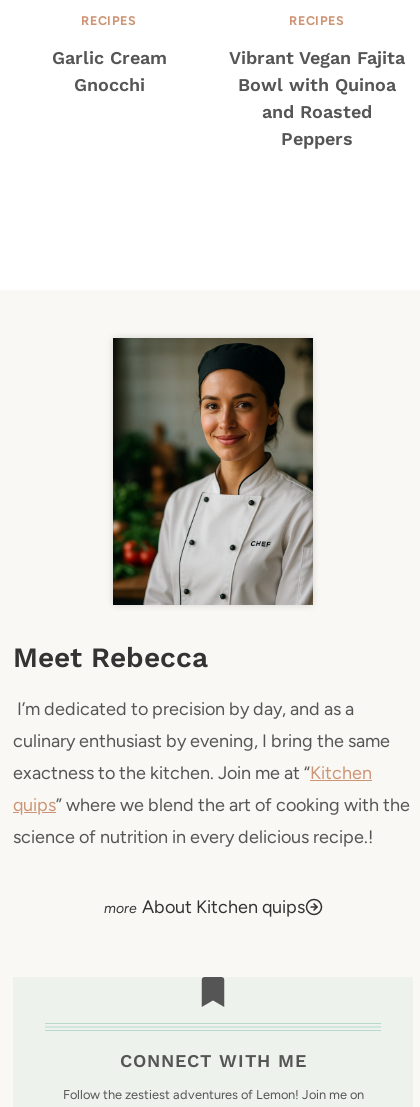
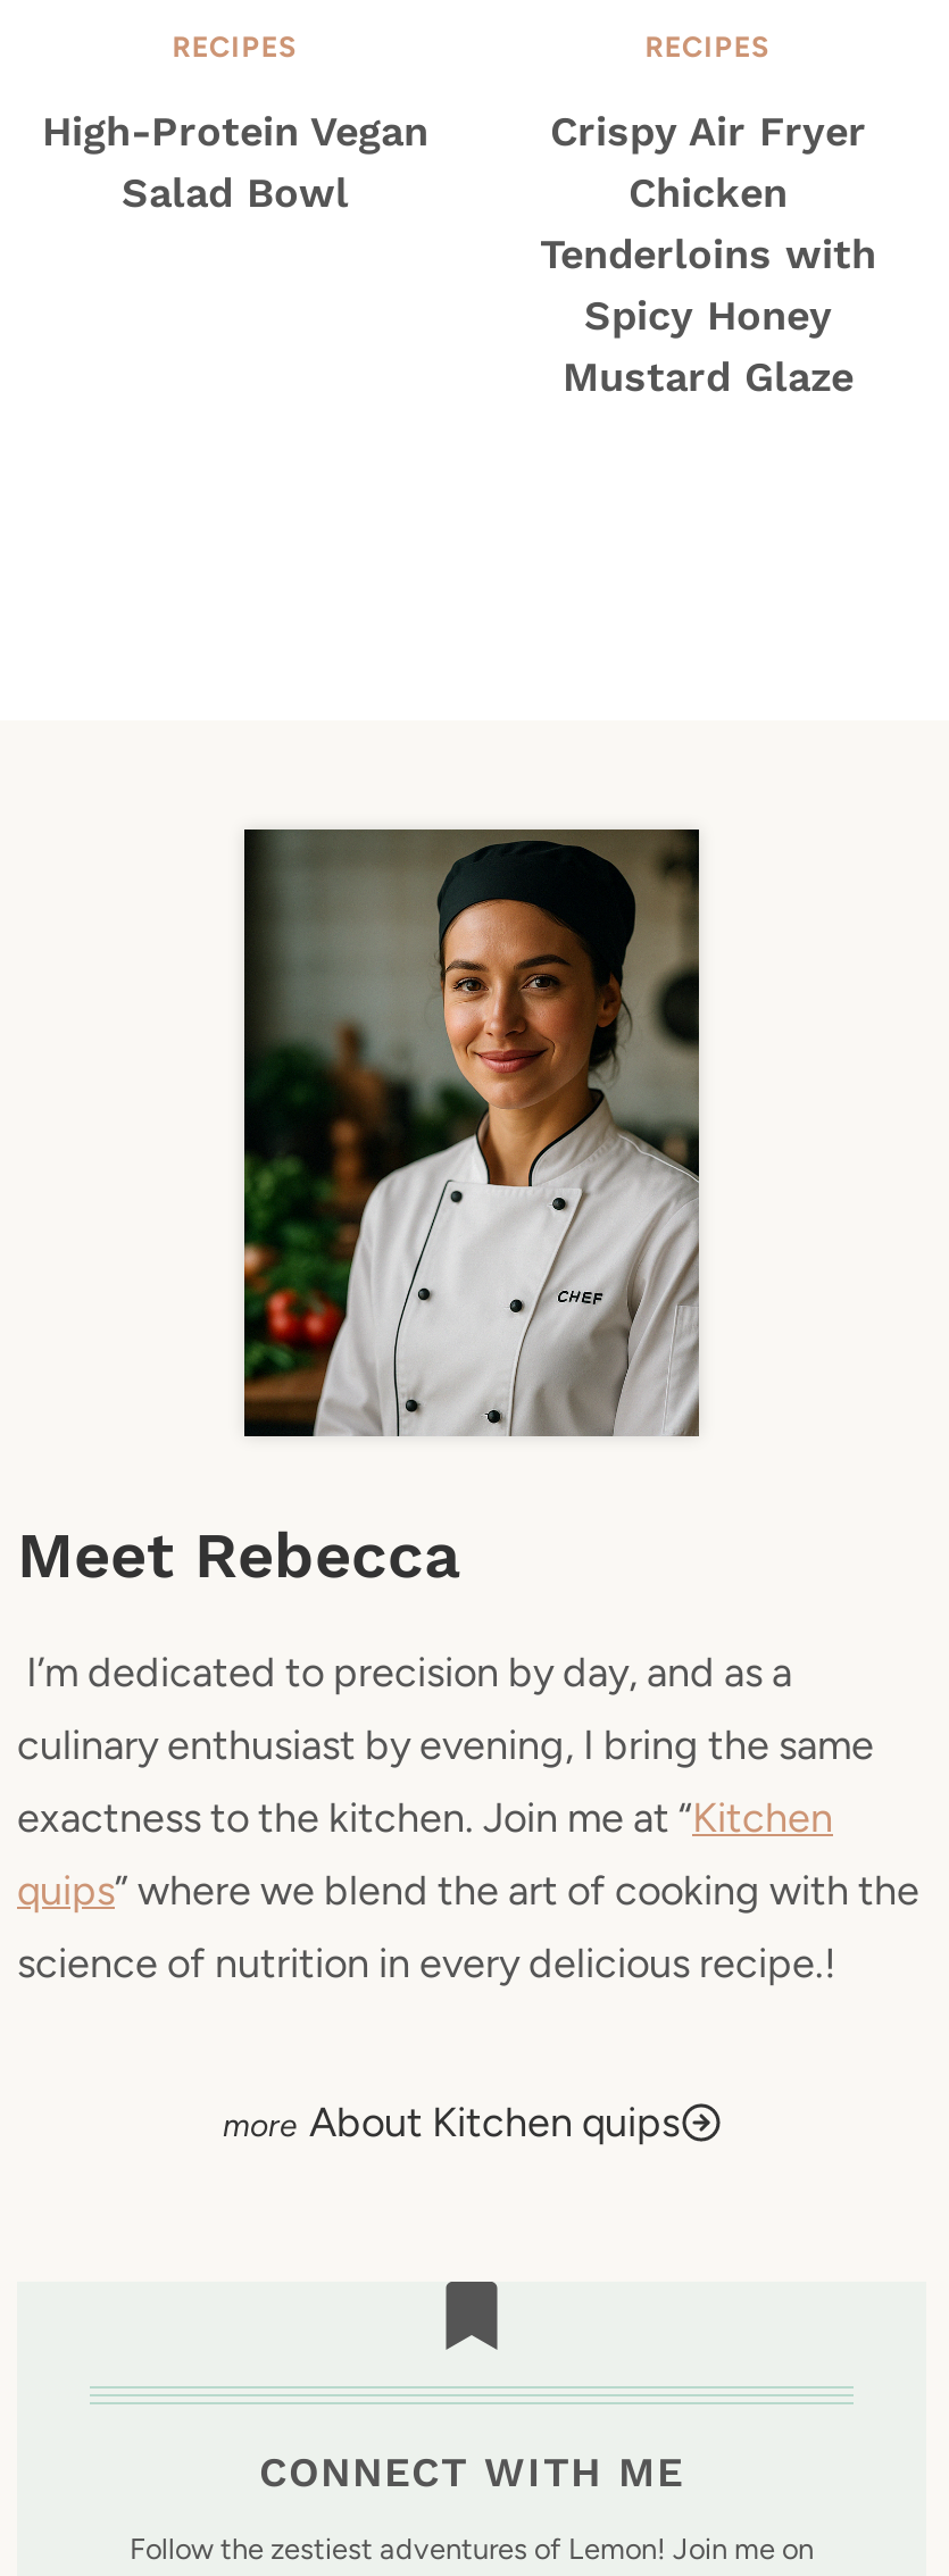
[51,47,166,95] Garlic Cream | Gnocchi -> [42,107,428,216] High-Protein Vegan | Salad Bowl
[229,47,405,149] Vibrant Vegan Fajita | Bowl with Quinoa | and Roasted | Peppers -> [540,107,876,400] Crispy Air Fryer | Chicken | Tenderloins with | Spicy Honey | Mustard Glaze

